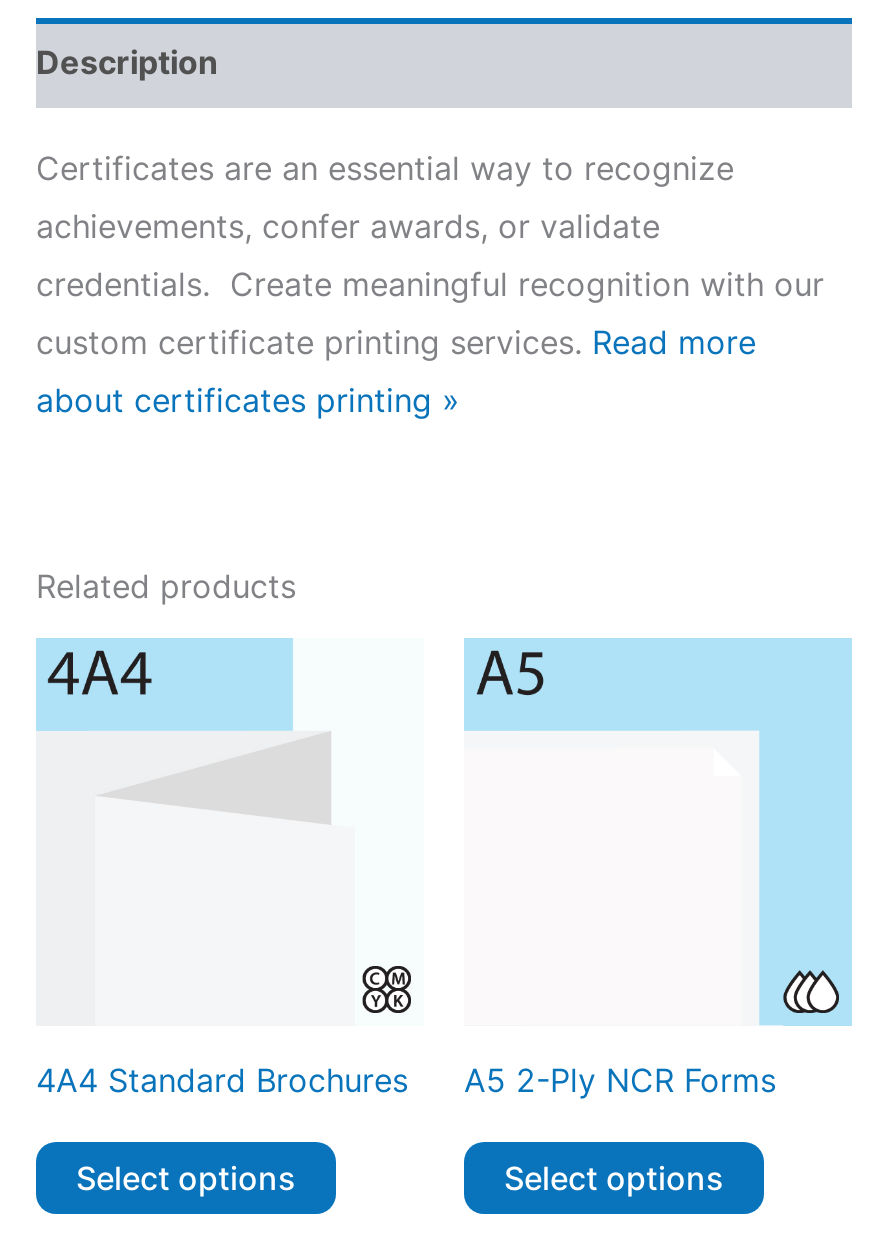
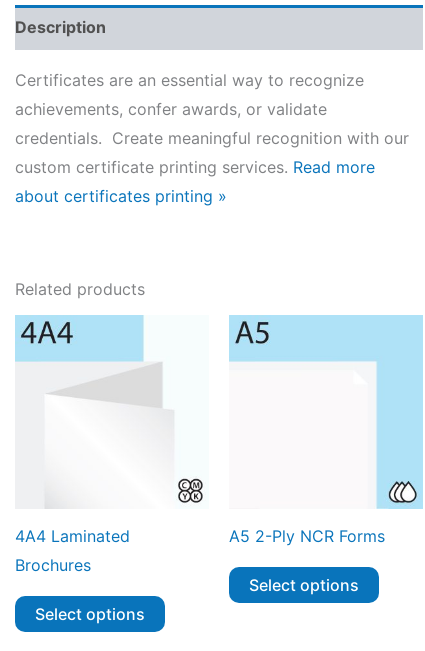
[36,1059,408,1099] 4A4 Standard Brochures -> [15,526,130,575] 4A4 Laminated | Brochures

